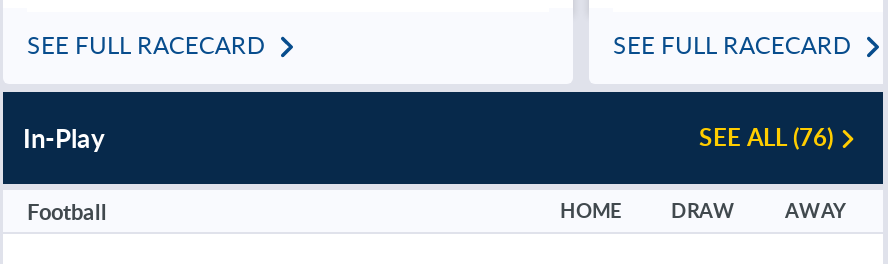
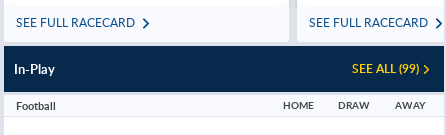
[699,120,833,154] SEE ALL (76) -> [352,60,419,77] SEE ALL (99)

